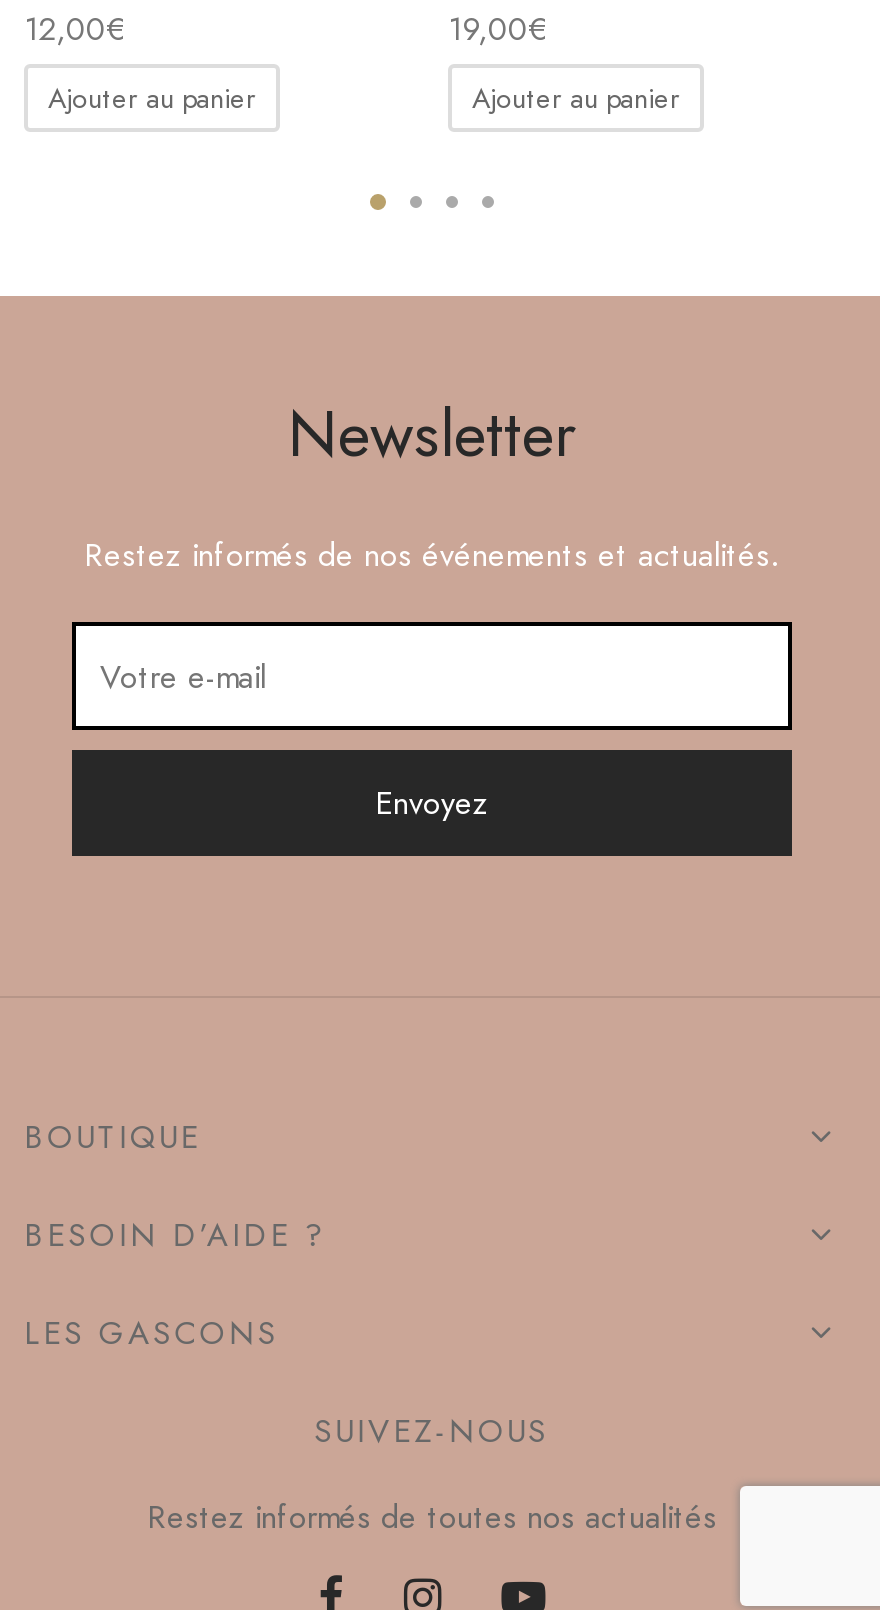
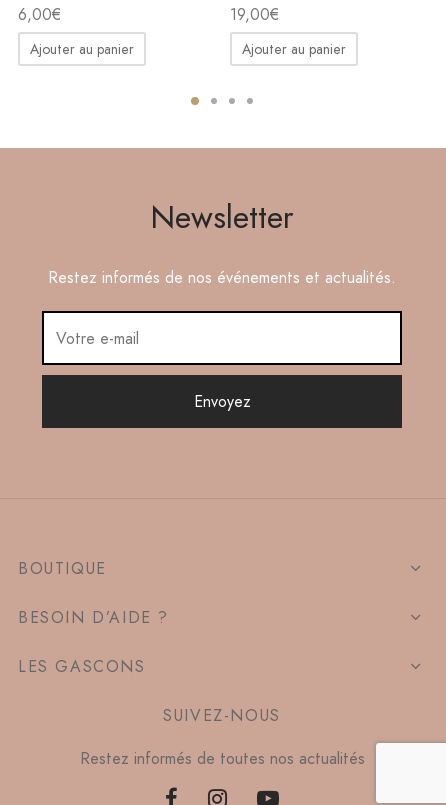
[24,6,124,52] 12,00€ -> [18,3,61,26] 6,00€

